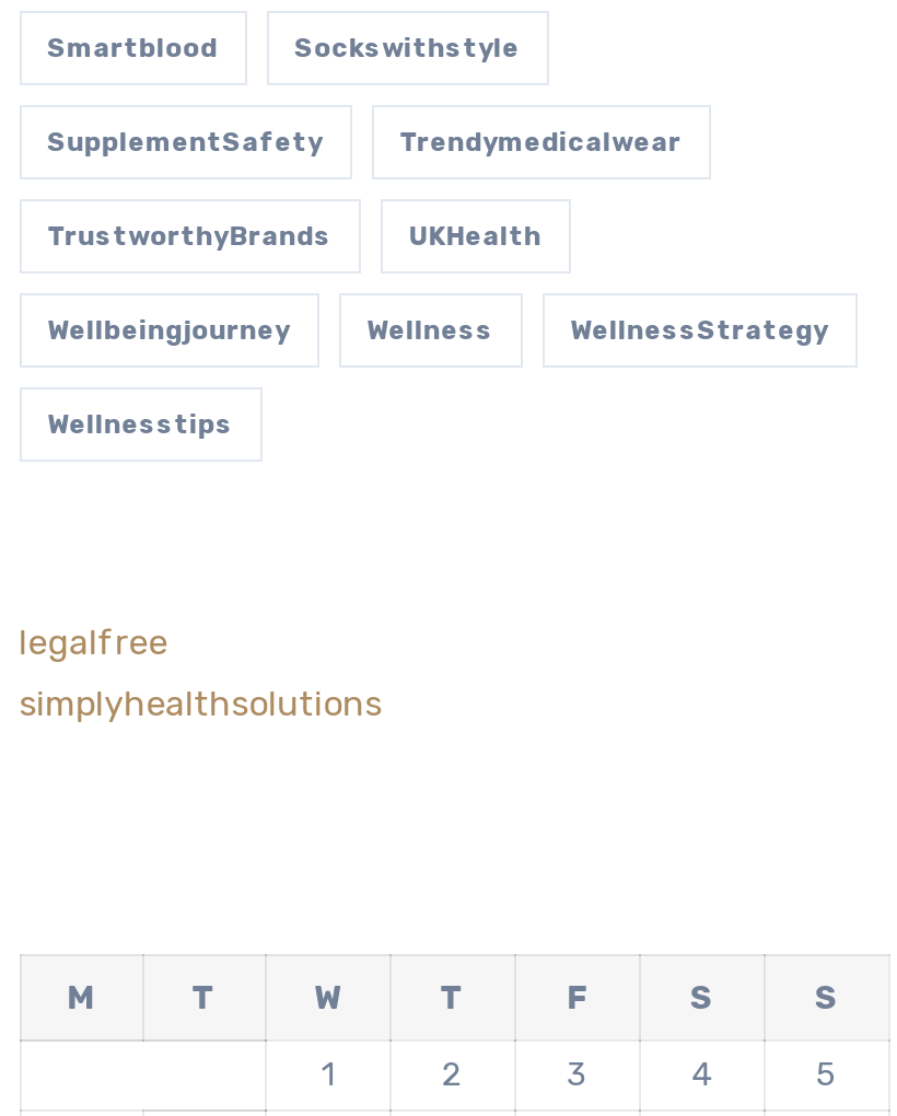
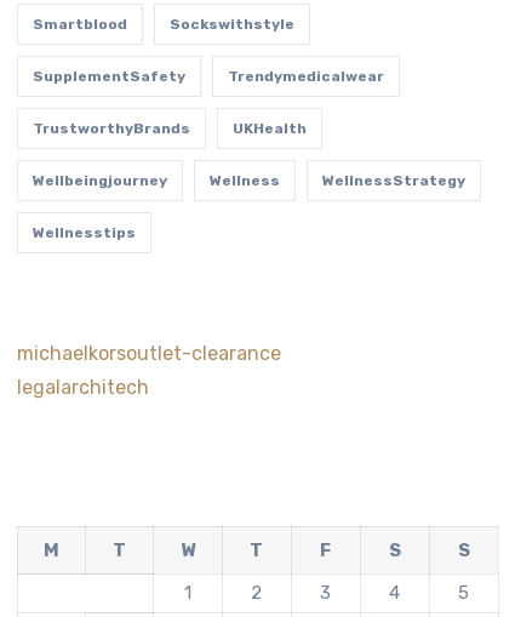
[19,623,168,664] legalfree -> [16,342,281,365] michaelkorsoutlet-clearance
[19,684,382,725] simplyhealthsolutions -> [16,376,149,399] legalarchitech

